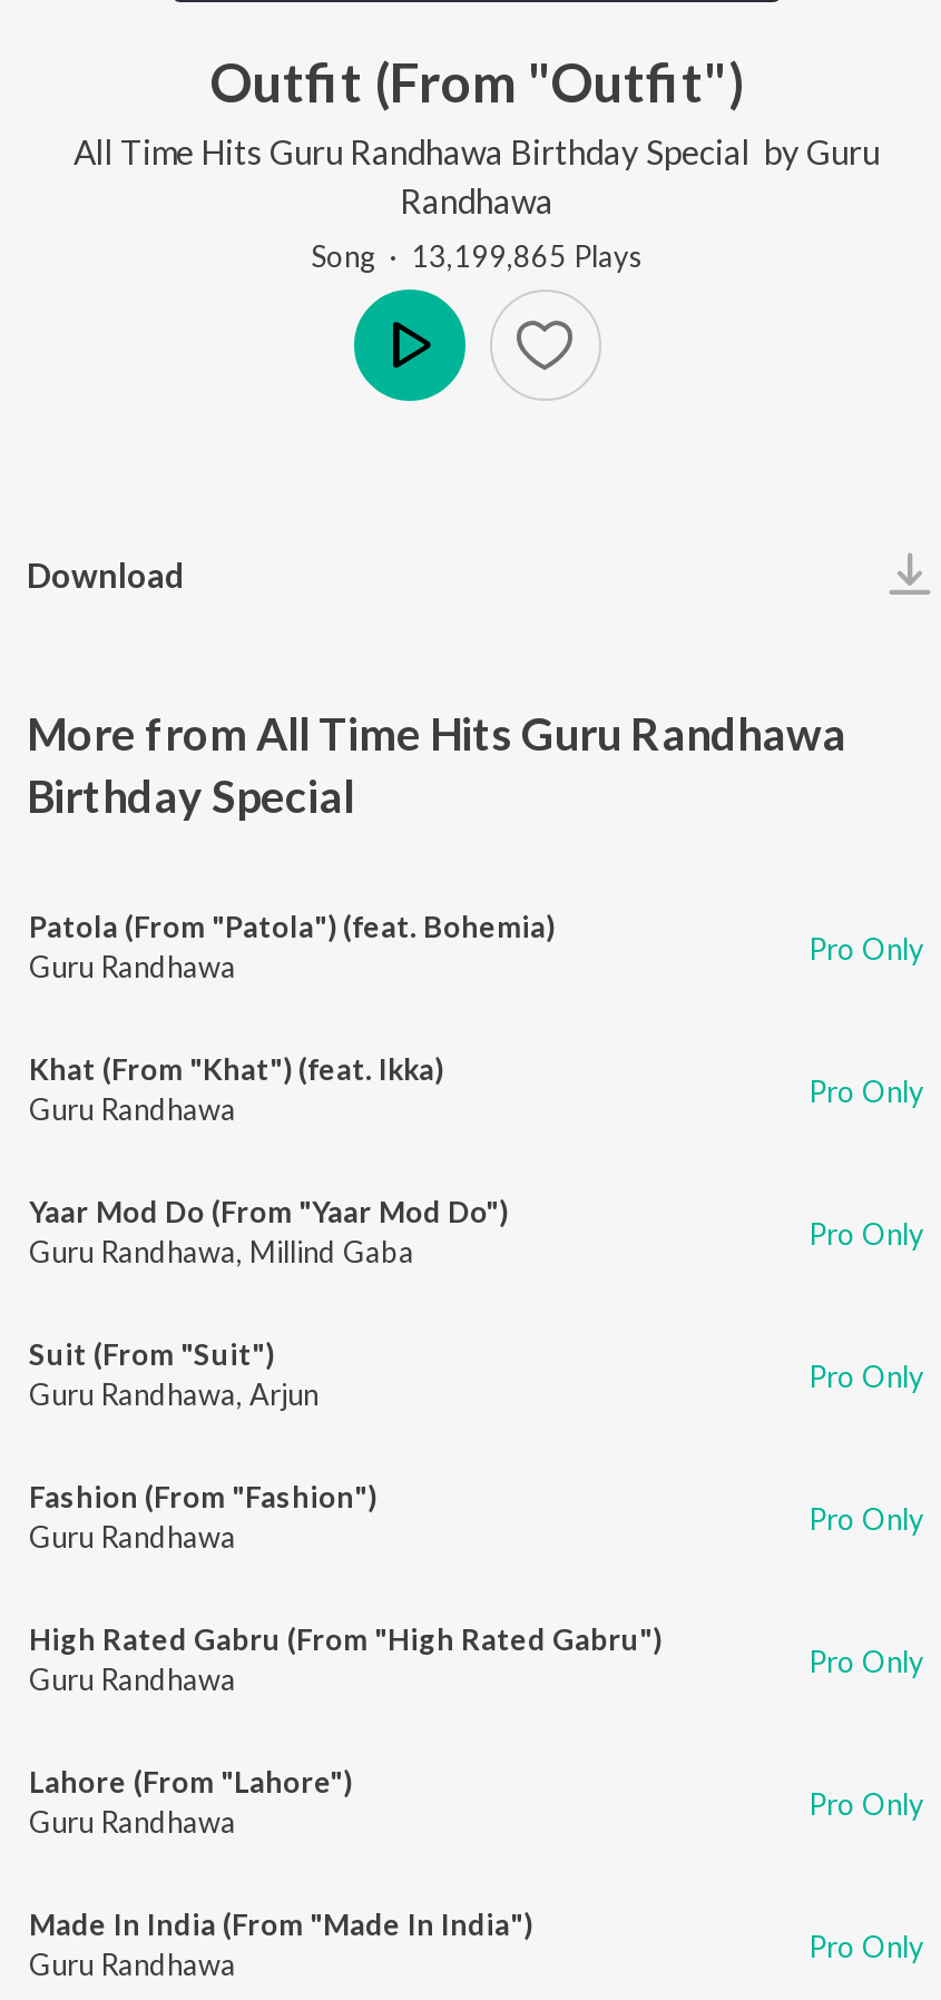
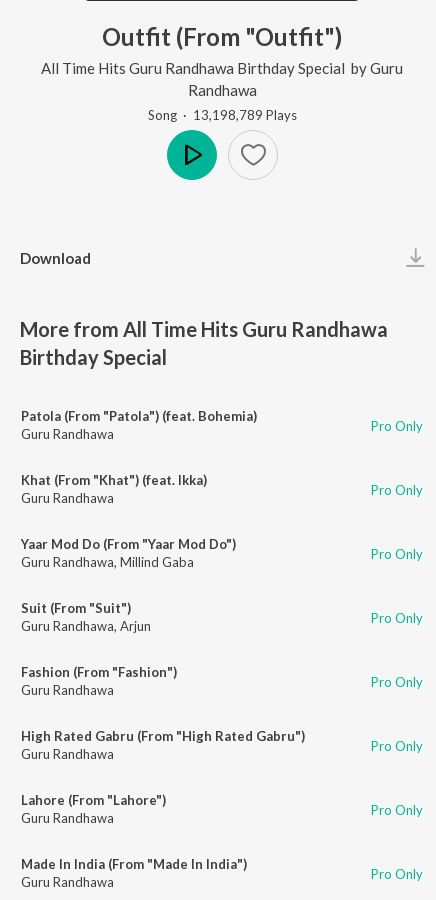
[311,238,643,274] Song · 13,199,865 Plays -> [147,107,296,123] Song · 13,198,789 Plays

